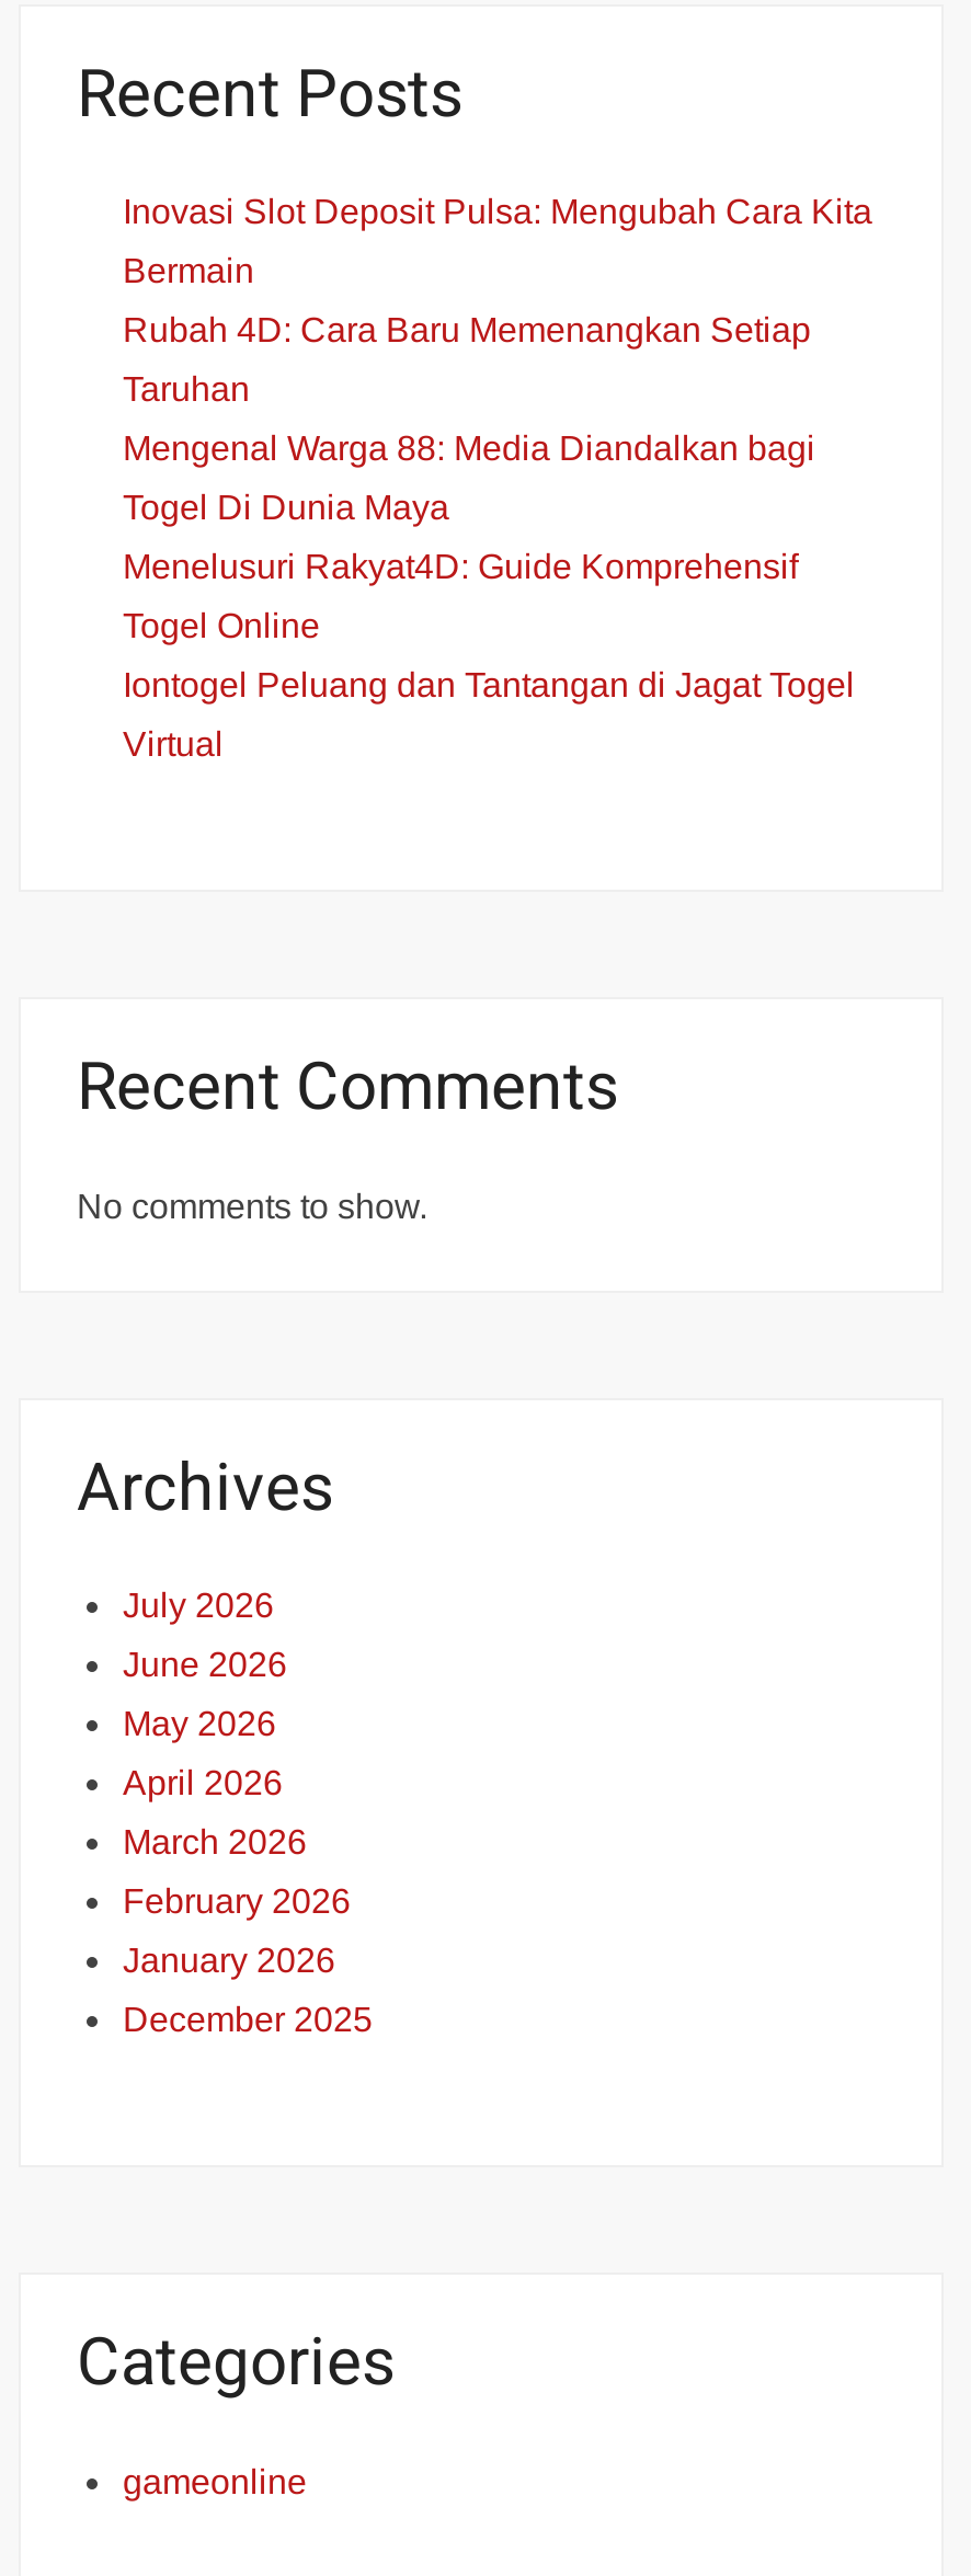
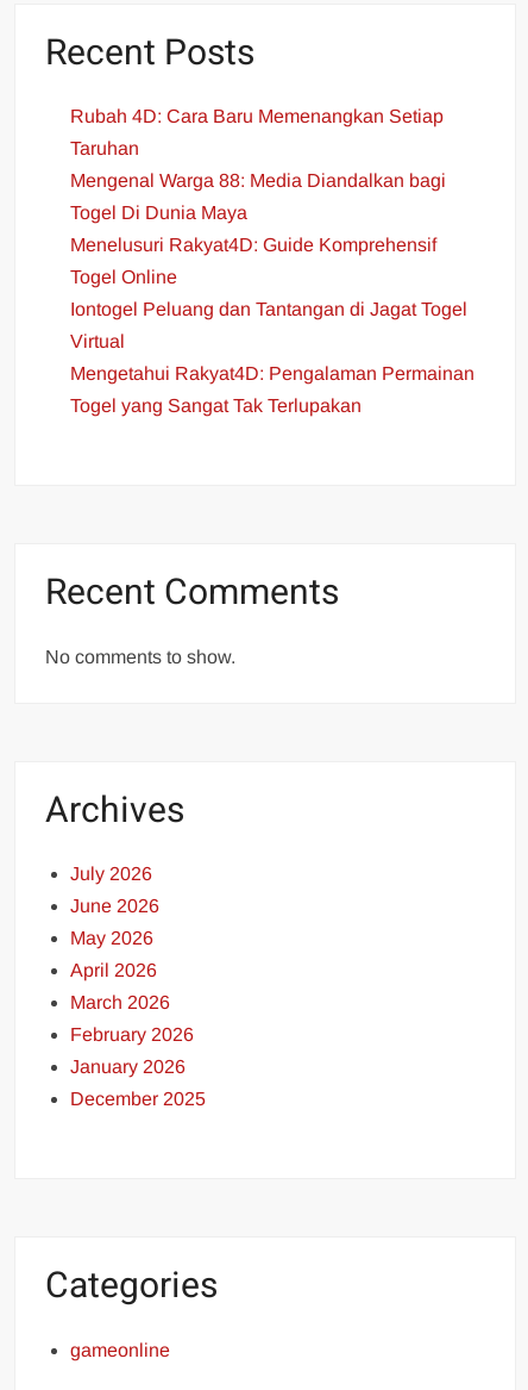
[123,193,872,290] Inovasi Slot Deposit Pulsa: Mengubah Cara Kita | Bermain -> none
moved [123,312,855,763] -> [71,106,468,352]: Rubah 4D: Cara Baru Memenangkan Setiap | Taruhan | Mengenal Warga 88: Media Diandalkan bagi | Togel Di Dunia Maya | Menelusuri Rakyat4D: Guide Komprehensif | Togel Online | Iontogel Peluang dan Tantangan di Jagat Togel | Virtual
none -> [71,364,475,416] Mengetahui Rakyat4D: Pengalaman Permainan | Togel yang Sangat Tak Terlupakan

